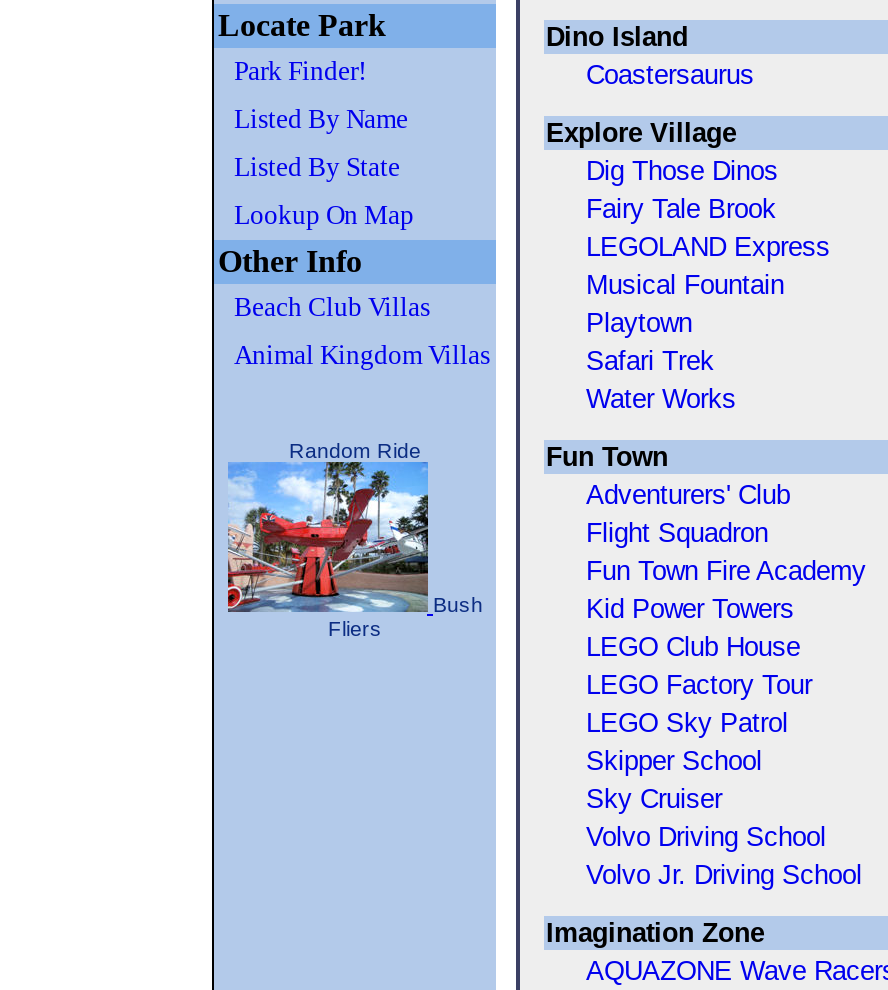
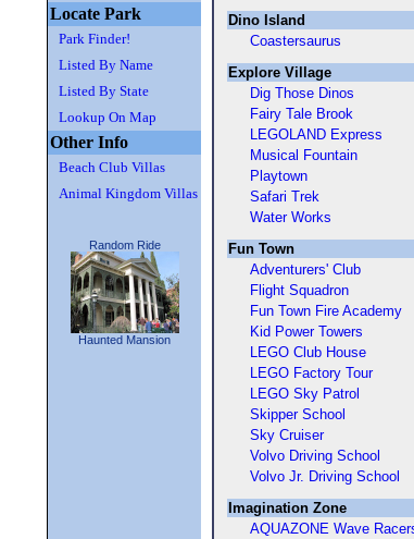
[226,460,483,639] [image] | Bush | Fliers -> [55,250,180,346] [image] | Haunted Mansion

